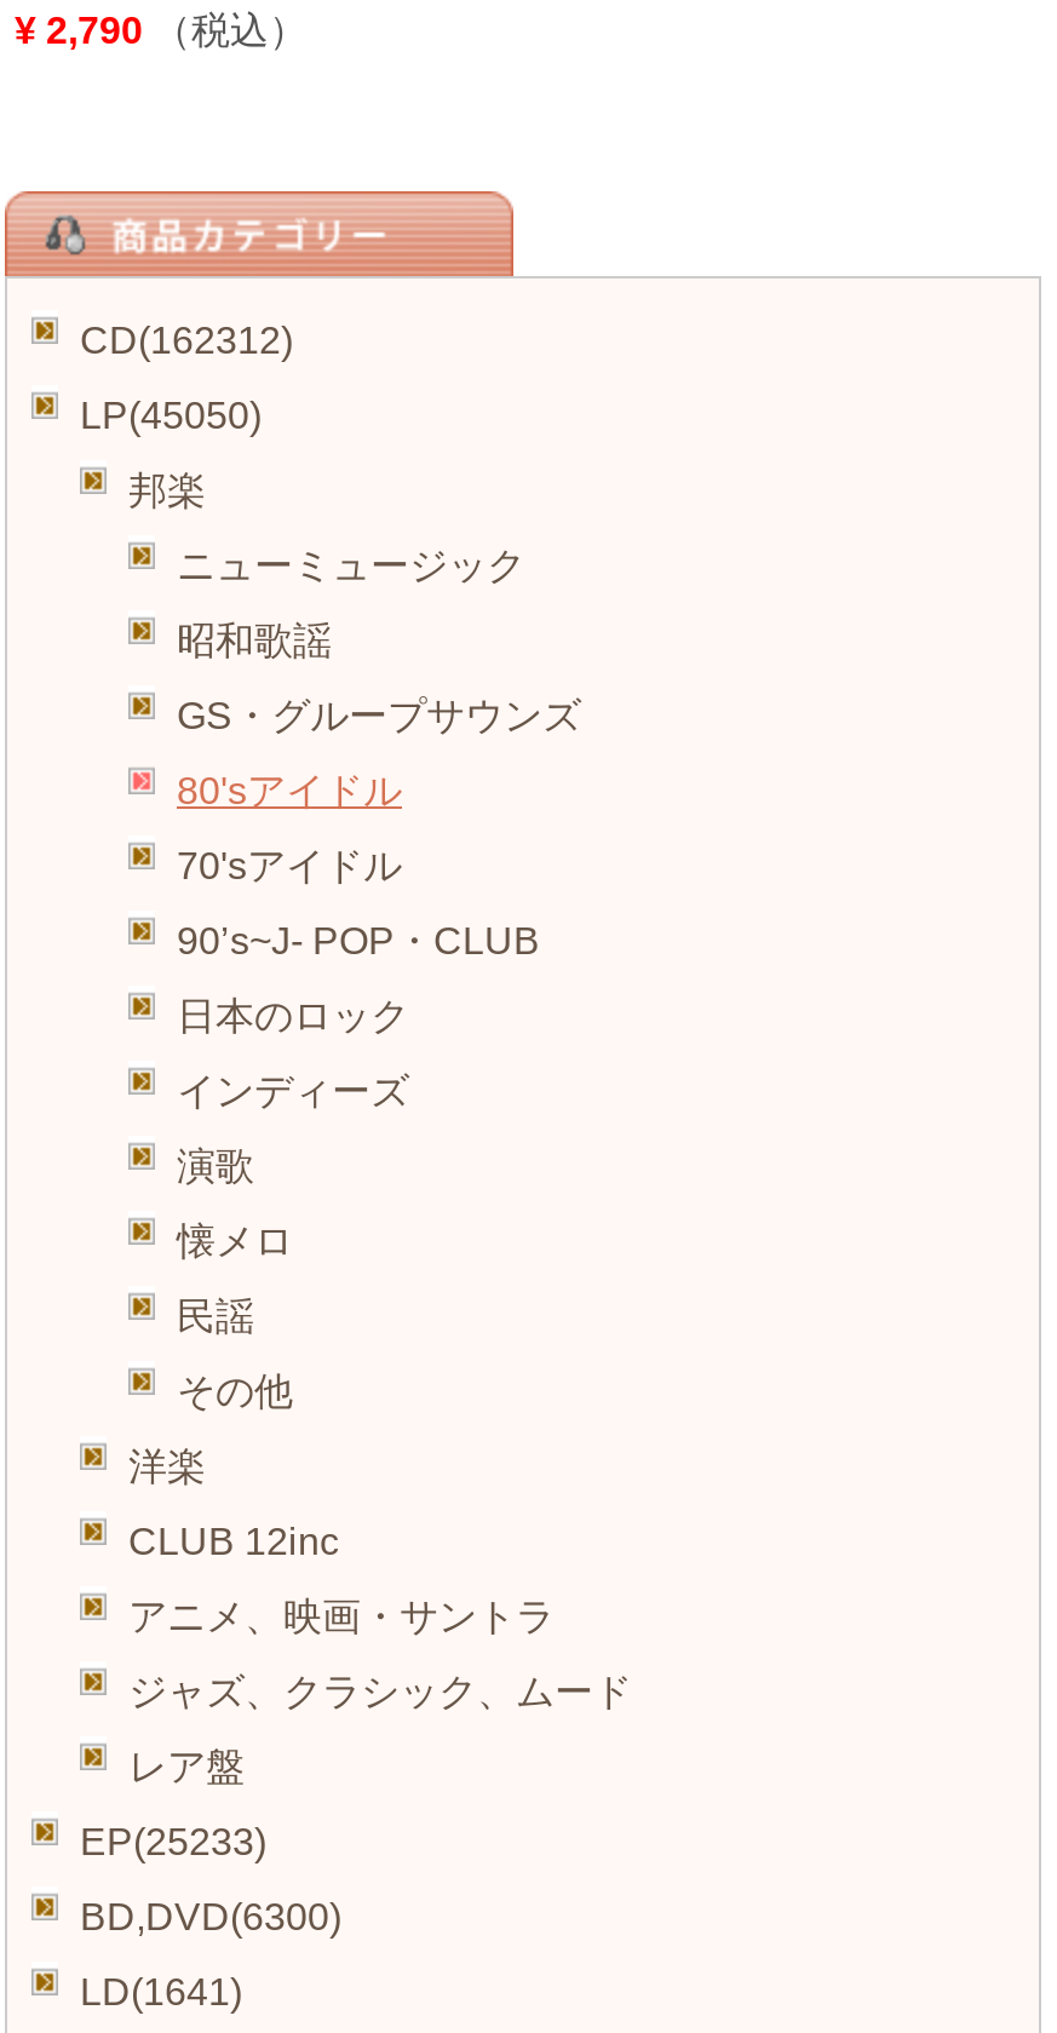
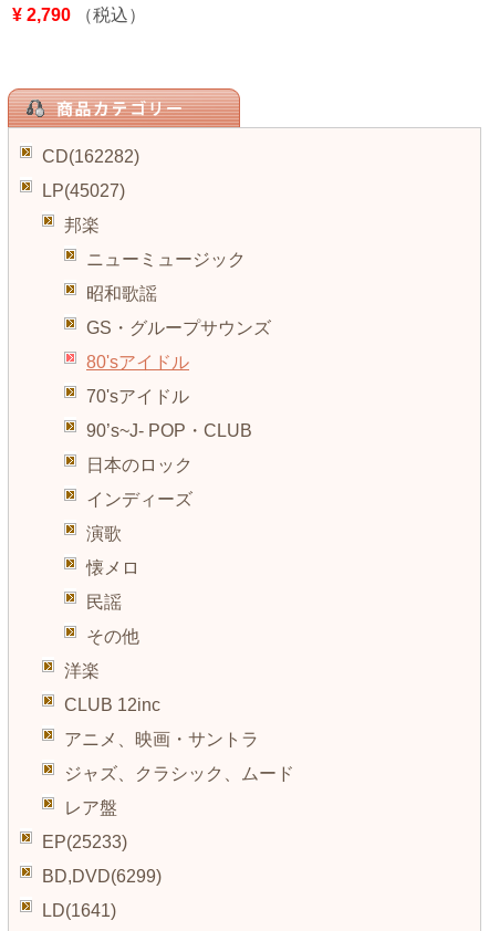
[80,320,293,362] CD(162312) -> [42,147,139,166] CD(162282)
[80,395,262,437] LP(45050) -> [42,182,125,200] LP(45027)
[80,1897,341,1938] BD,DVD(6300) -> [42,867,162,886] BD,DVD(6299)

